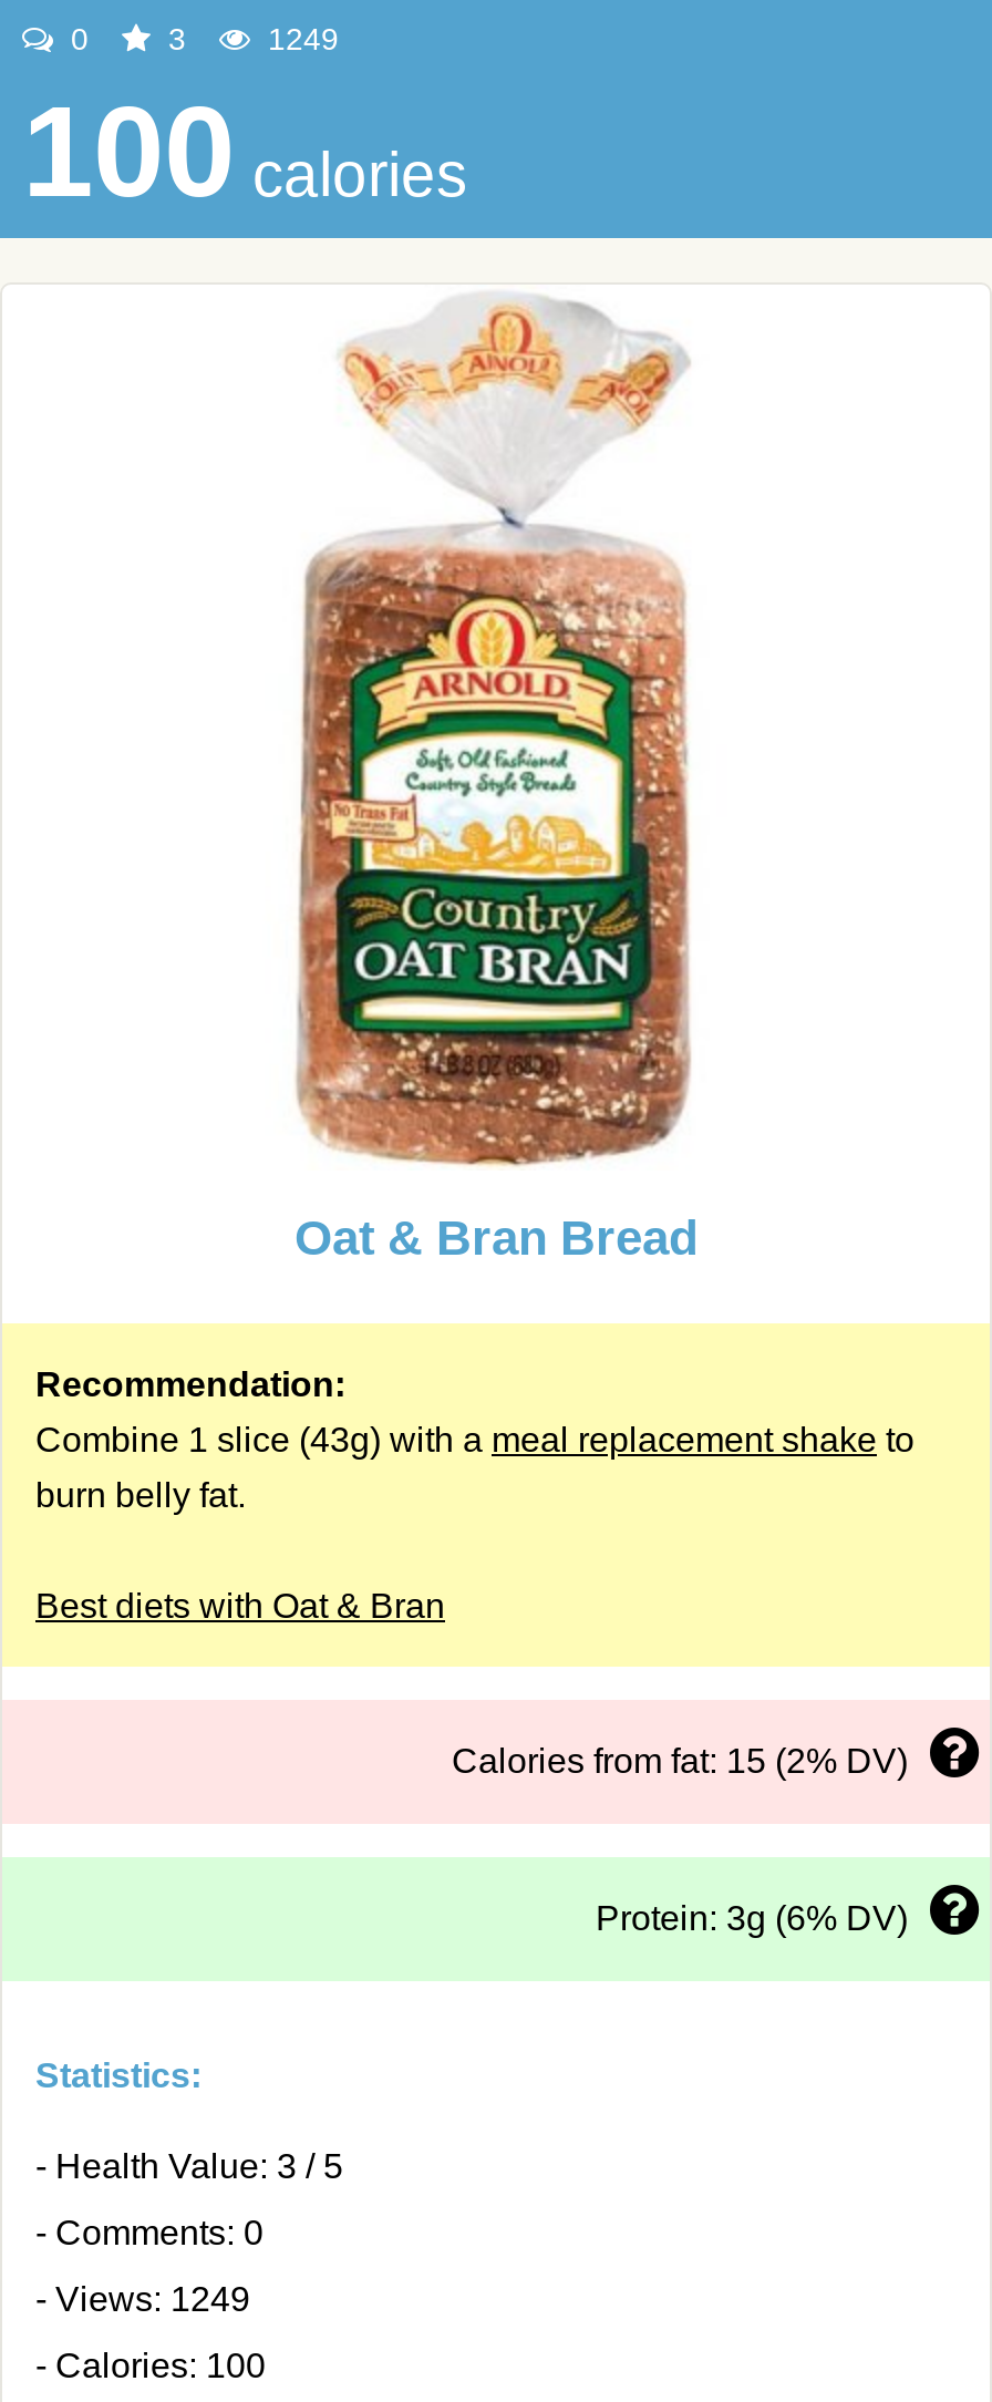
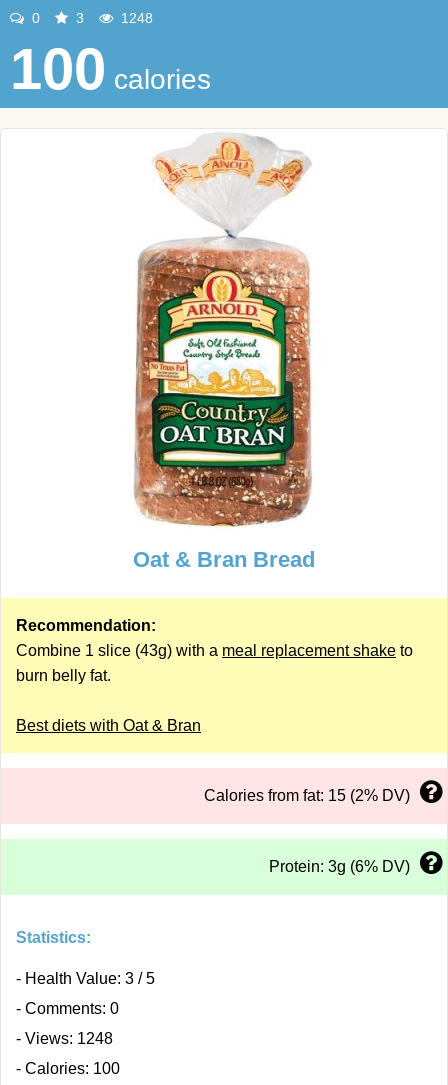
[259,21,339,56] 1249 -> [117,10,153,26] 1248
[35,2280,250,2318] - Views: 1249 -> [16,1030,113,1047] - Views: 1248

